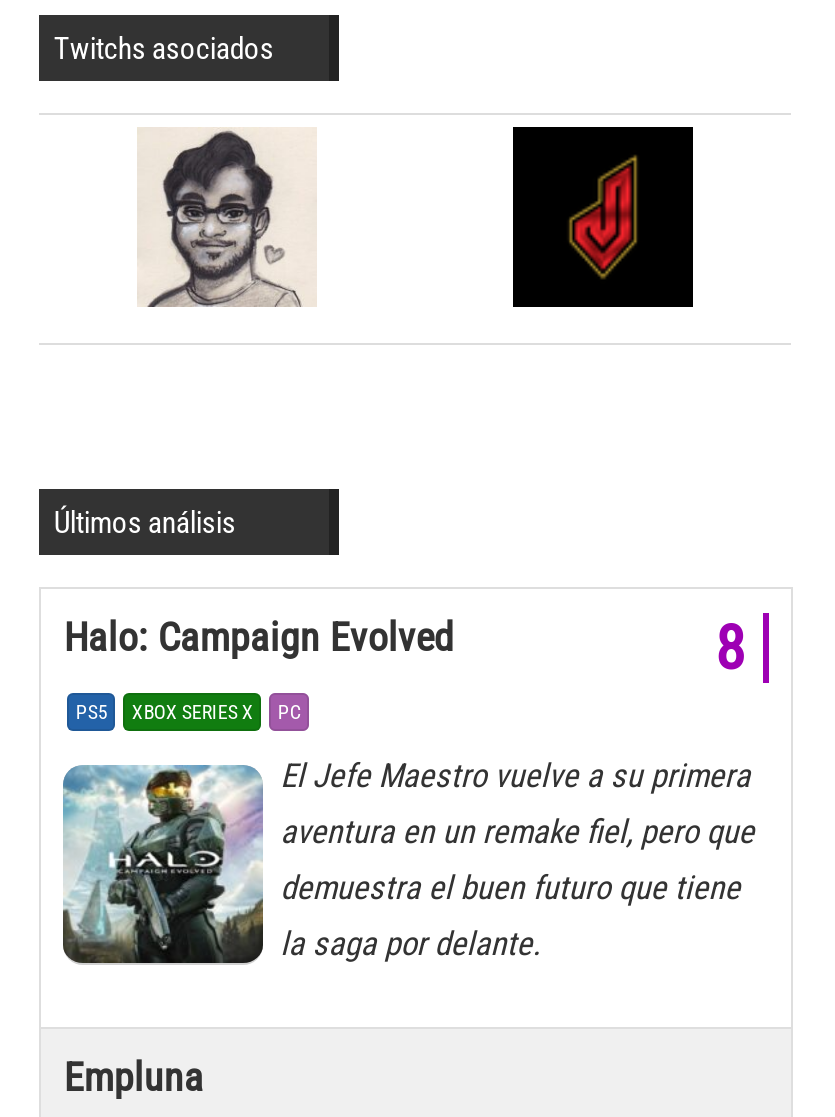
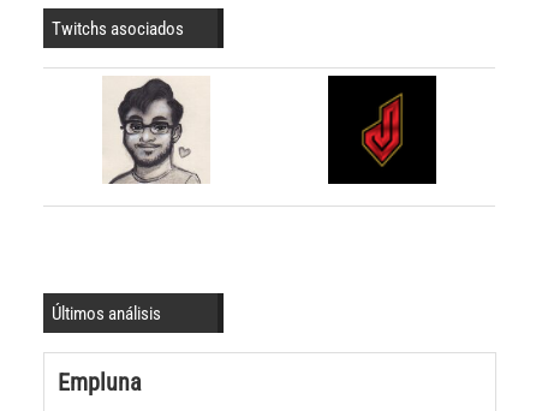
[61,613,754,965] [image] | 8 | Halo: Campaign Evolved | PS5 | XBOX SERIES X | PC | El Jefe Maestro vuelve a su primera | aventura en un remake fiel, pero que | demuestra el buen futuro que tiene | la saga por delante. -> none

